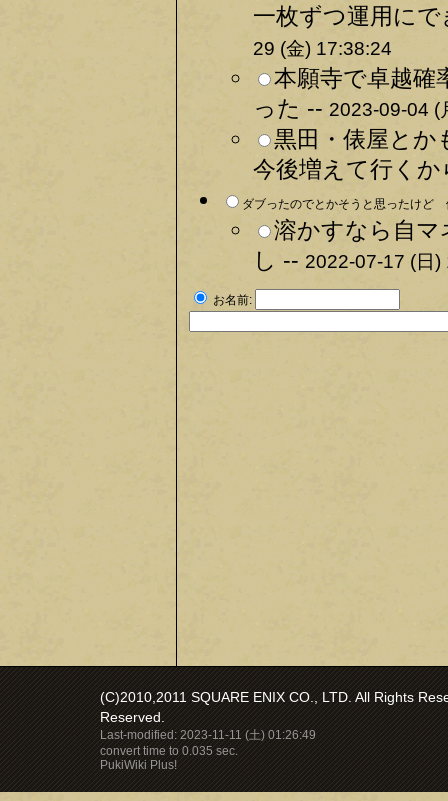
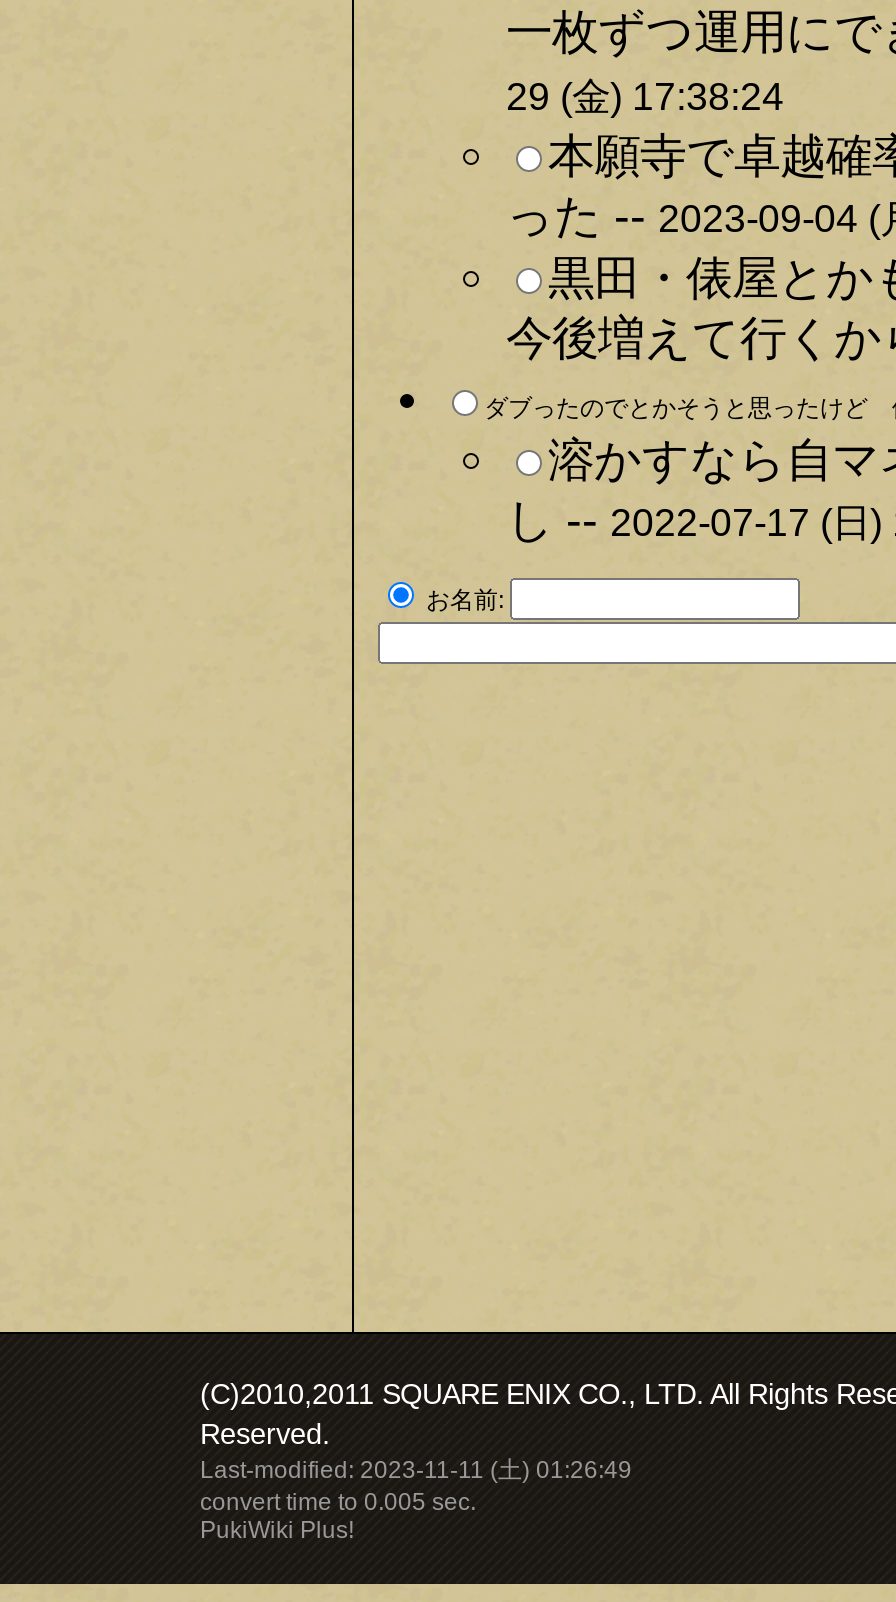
[100,744,238,758] convert time to 0.035 sec. -> [200,1488,476,1516] convert time to 0.005 sec.

